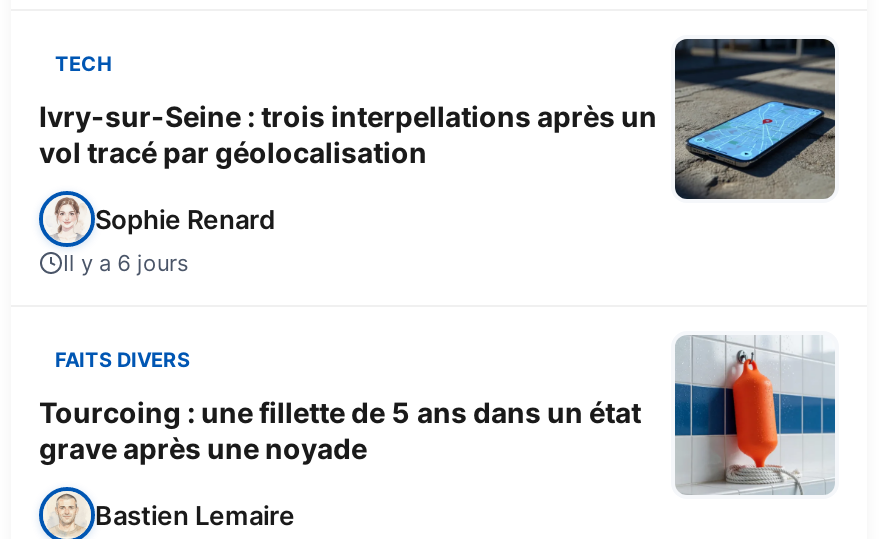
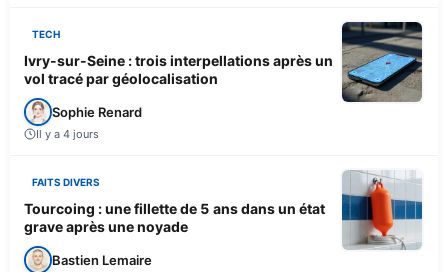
[63,248,189,276] Il y a 6 jours -> [36,127,99,141] Il y a 4 jours

